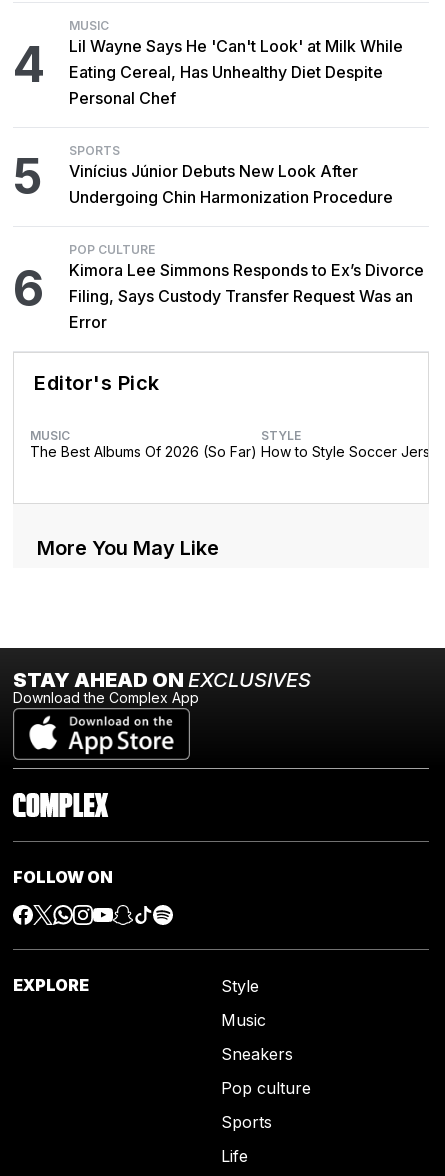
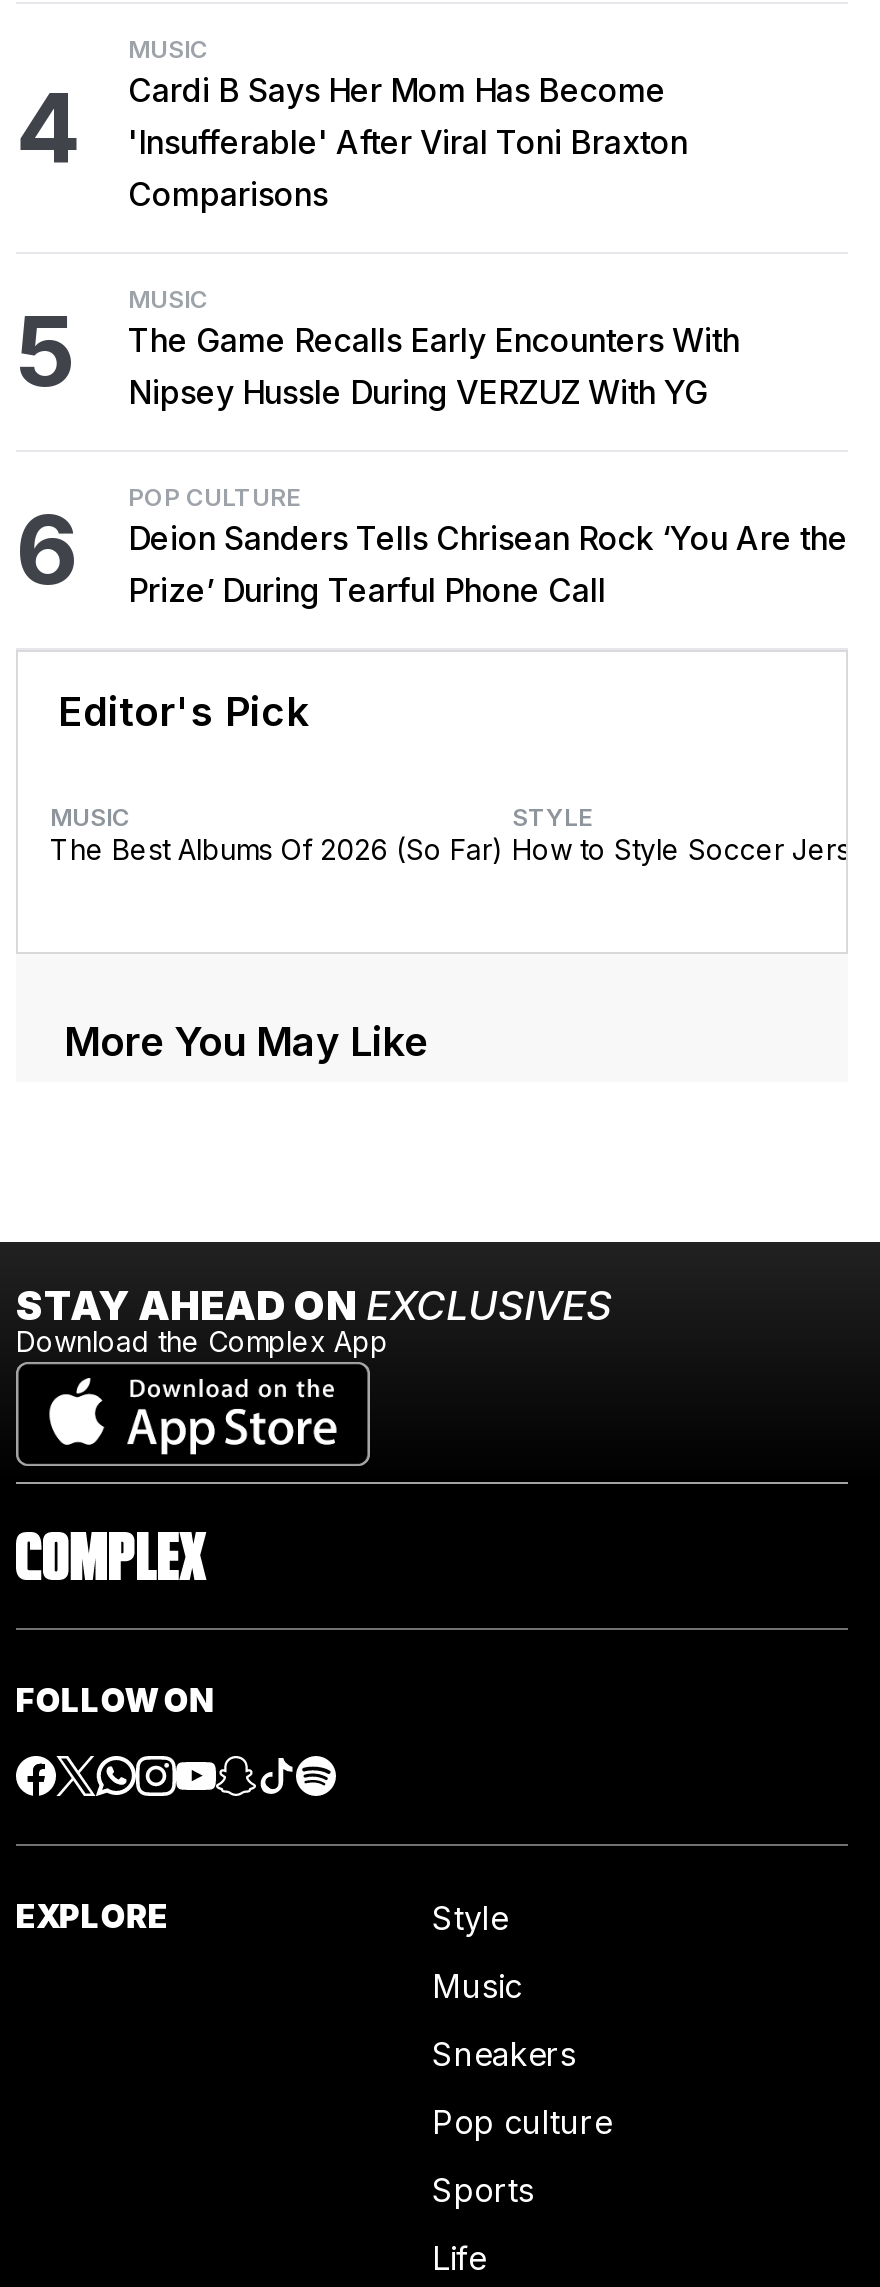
[69,36,403,108] Lil Wayne Says He 'Can't Look' at Milk While | Eating Cereal, Has Unhealthy Diet Despite | Personal Chef -> [128,69,688,213] Cardi B Says Her Mom Has Become | 'Insufferable' After Viral Toni Braxton | Comparisons
[69,143,393,207] SPORTS | Vinícius Júnior Debuts New Look After | Undergoing Chin Harmonization Procedure -> [128,283,740,411] MUSIC | The Game Recalls Early Encounters With | Nipsey Hussle During VERZUZ With YG
[69,260,424,332] Kimora Lee Simmons Responds to Ex’s Divorce | Filing, Says Custody Transfer Request Was an | Error -> [128,517,848,609] Deion Sanders Tells Chrisean Rock ‘You Are the | Prize’ During Tearful Phone Call

